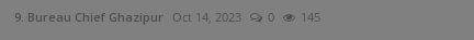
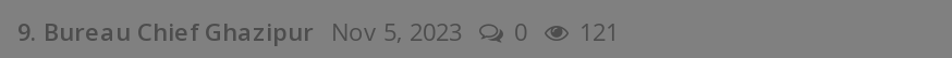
[14,9,241,25] 9. Bureau Chief Ghazipur Oct 14, 2023 -> [17,15,462,47] 9. Bureau Chief Ghazipur Nov 5, 2023
[301,9,320,25] 145 -> [579,15,619,47] 121

